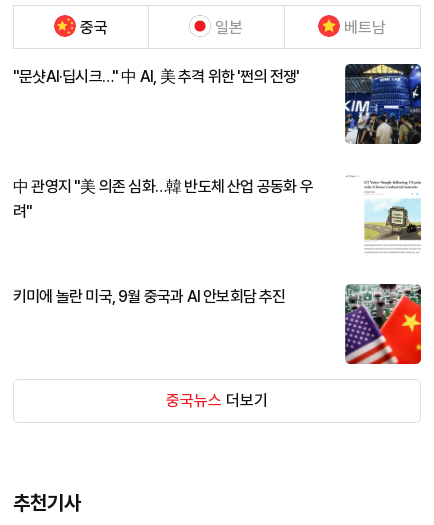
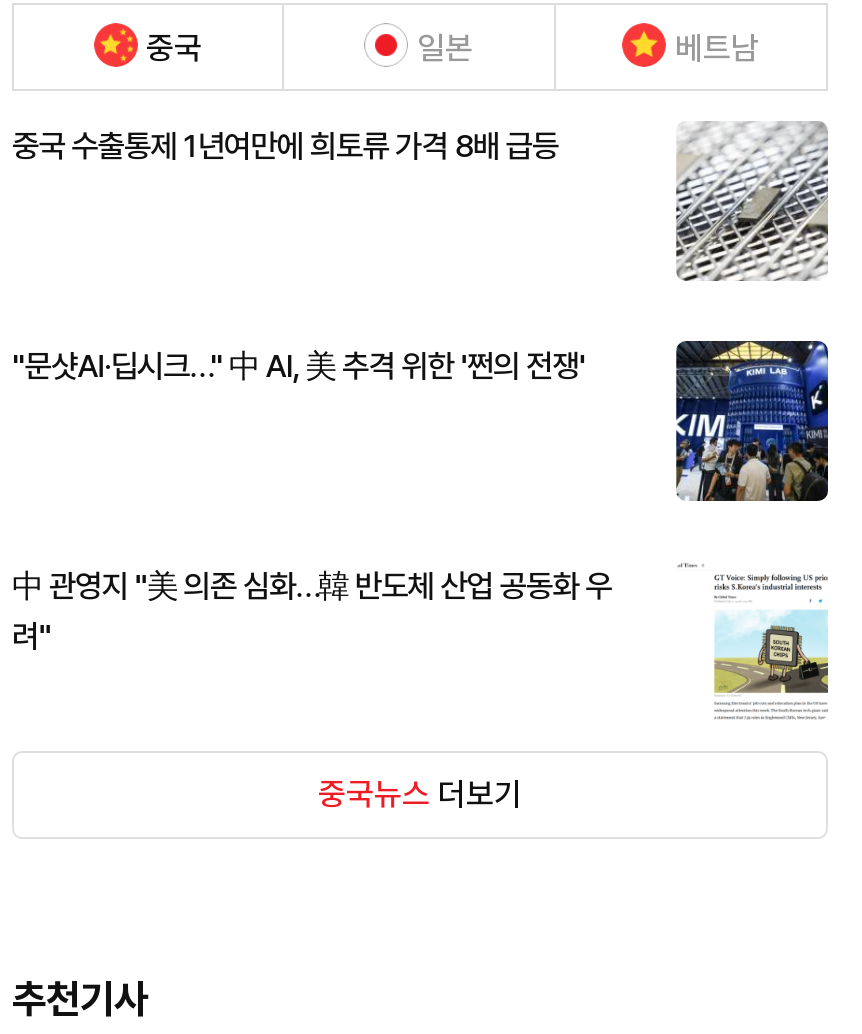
none -> [12,126,558,164] 중국 수출통제 1년여만에 희토류 가격 8배 급등
none -> [676,121,830,281] [image]
moved [343,63,423,146] -> [672,339,832,505]: [image]
moved [13,177,313,221] -> [12,566,612,654]: 中 관영지 "美 의존 심화…韓 반도체 산업 공동화 우 | 려"
[13,287,286,306] 키미에 놀란 미국, 9월 중국과 AI 안보회담 추진 -> none
[344,283,422,365] [image] -> none

